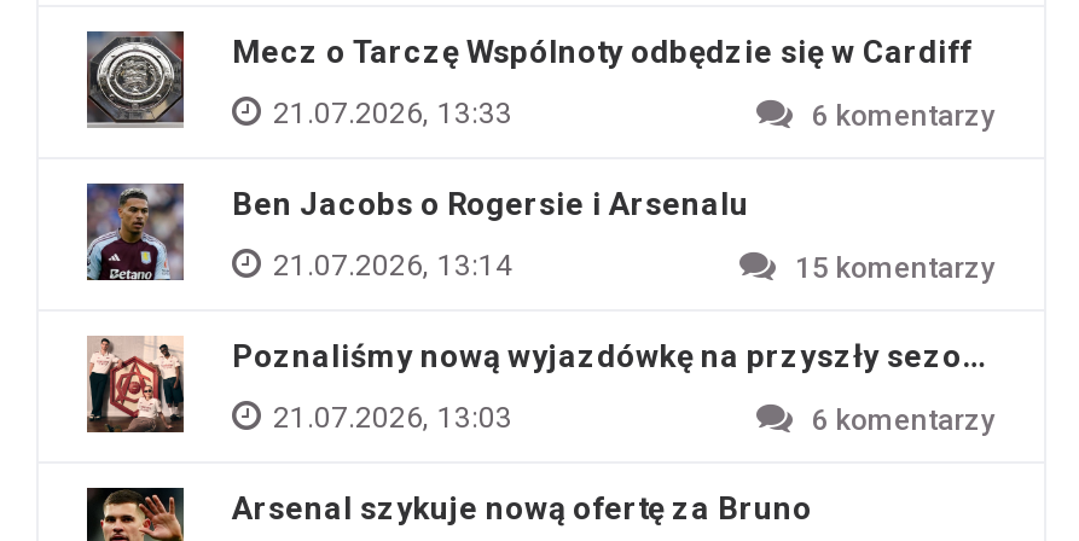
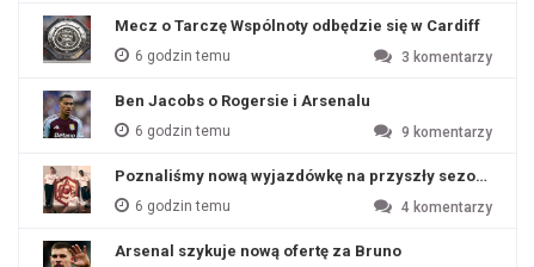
[266,97,996,133] 21.07.2026, 13:33 | 6 komentarzy -> [131,48,492,66] 6 godzin temu | 3 komentarzy
[266,249,996,285] 21.07.2026, 13:14 | 15 komentarzy -> [131,123,492,141] 6 godzin temu | 9 komentarzy
[266,401,996,437] 21.07.2026, 13:03 | 6 komentarzy -> [131,198,492,216] 6 godzin temu | 4 komentarzy

